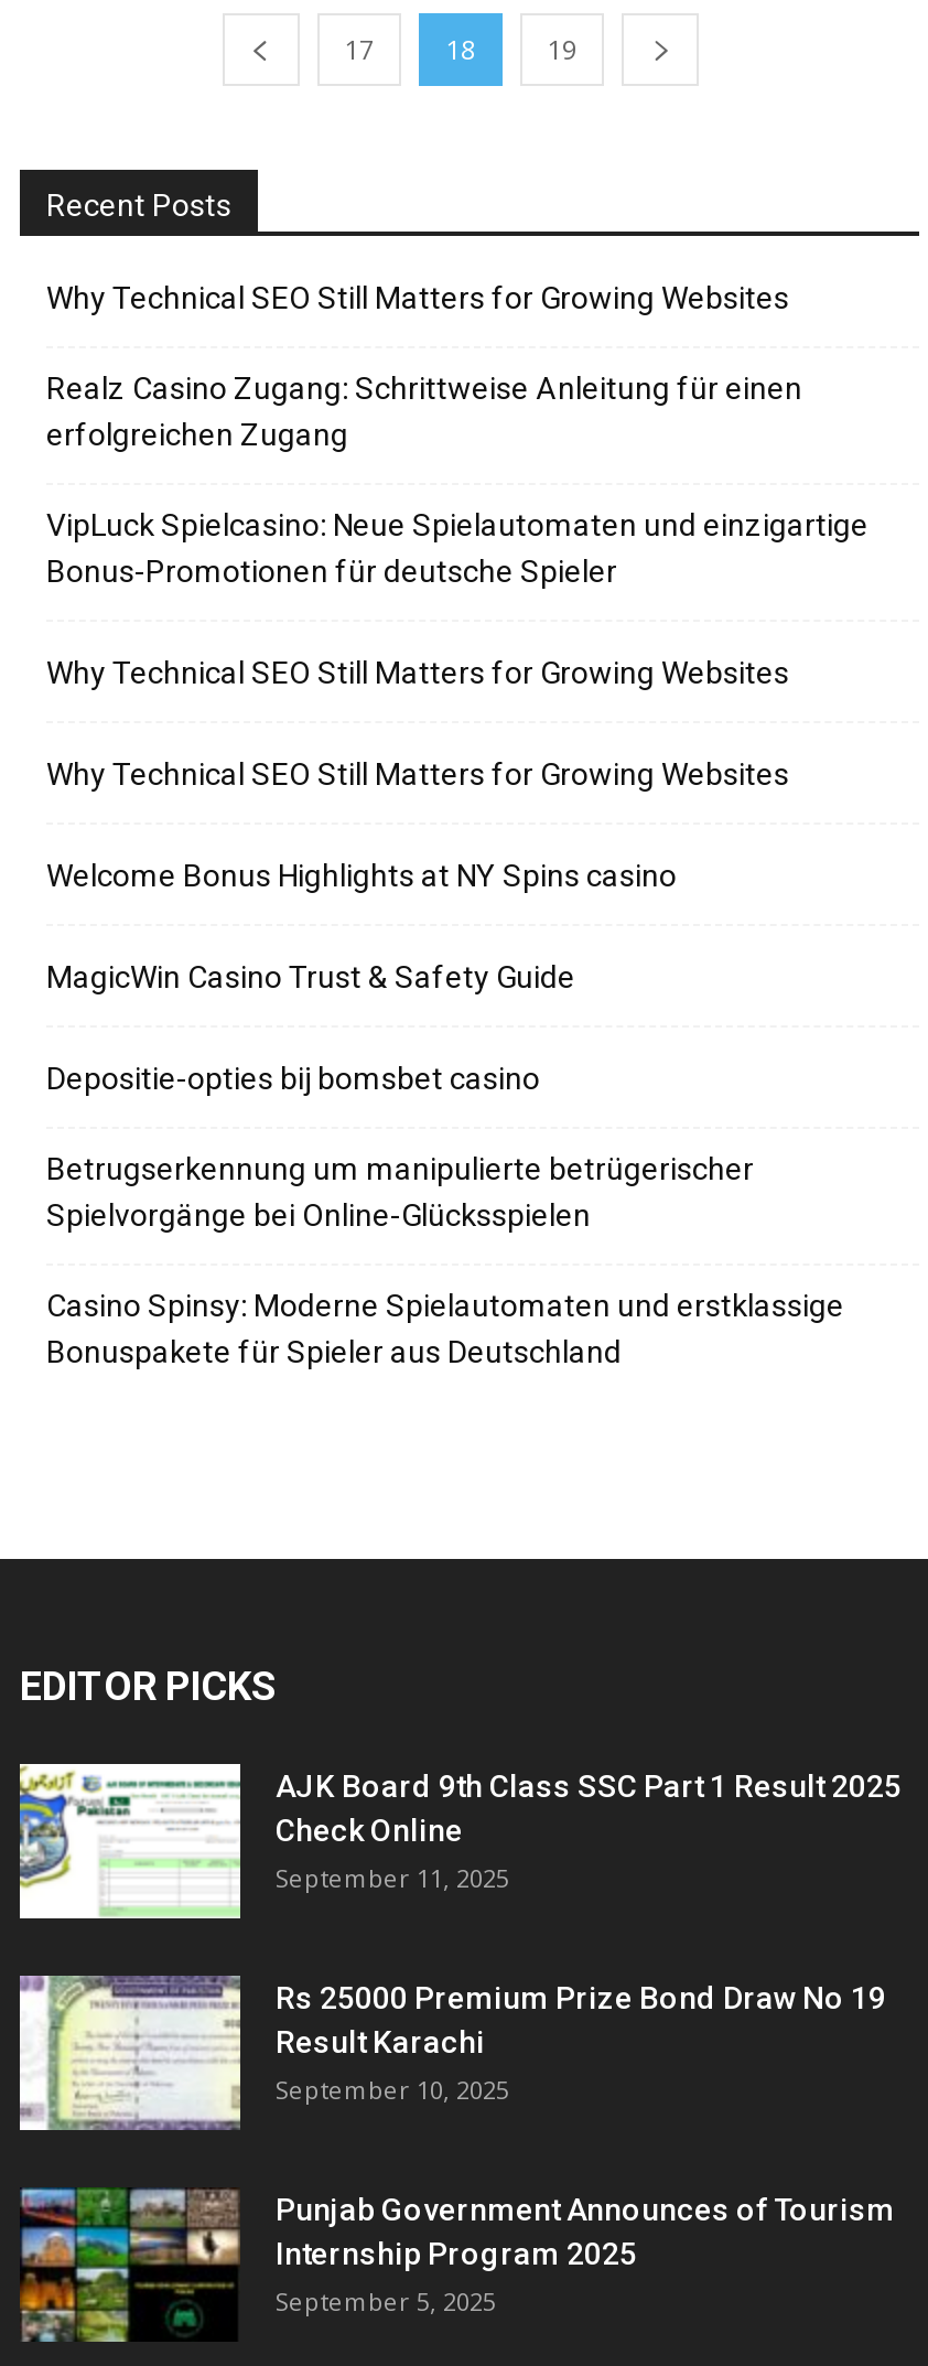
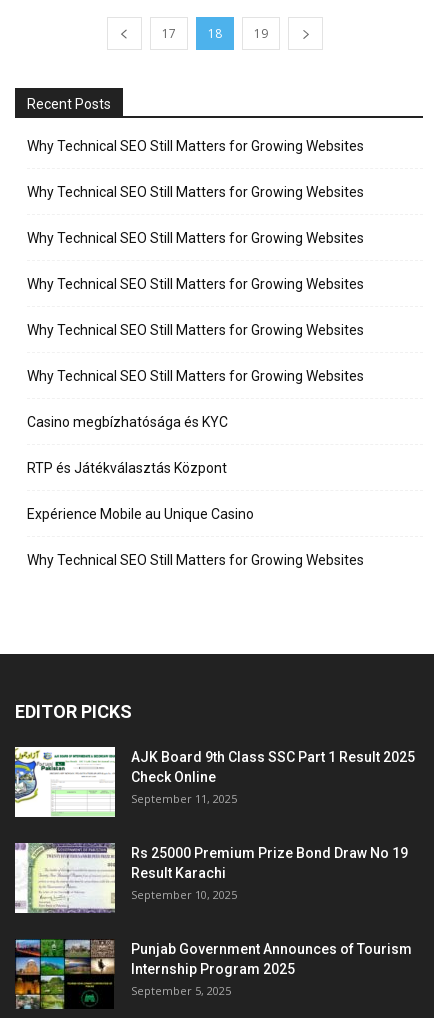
[46,370,868,588] Realz Casino Zugang: Schrittweise Anleitung für einen | erfolgreichen Zugang | VipLuck Spielcasino: Neue Spielautomaten und einzigartige | Bonus-Promotionen für deutsche Spieler -> none
moved [46,654,789,791] -> [27,184,364,246]: Why Technical SEO Still Matters for Growing Websites | Why Technical SEO Still Matters for Growing Websites
[46,857,844,1368] Welcome Bonus Highlights at NY Spins casino | MagicWin Casino Trust & Safety Guide | Depositie-opties bij bomsbet casino | Betrugserkennung um manipulierte betrügerischer | Spielvorgänge bei Online-Glücksspielen | Casino Spinsy: Moderne Spielautomaten und erstklassige | Bonuspakete für Spieler aus Deutschland -> [27,276,364,568] Why Technical SEO Still Matters for Growing Websites | Why Technical SEO Still Matters for Growing Websites | Why Technical SEO Still Matters for Growing Websites | Casino megbízhatósága és KYC | RTP és Játékválasztás Központ | Expérience Mobile au Unique Casino | Why Technical SEO Still Matters for Growing Websites

